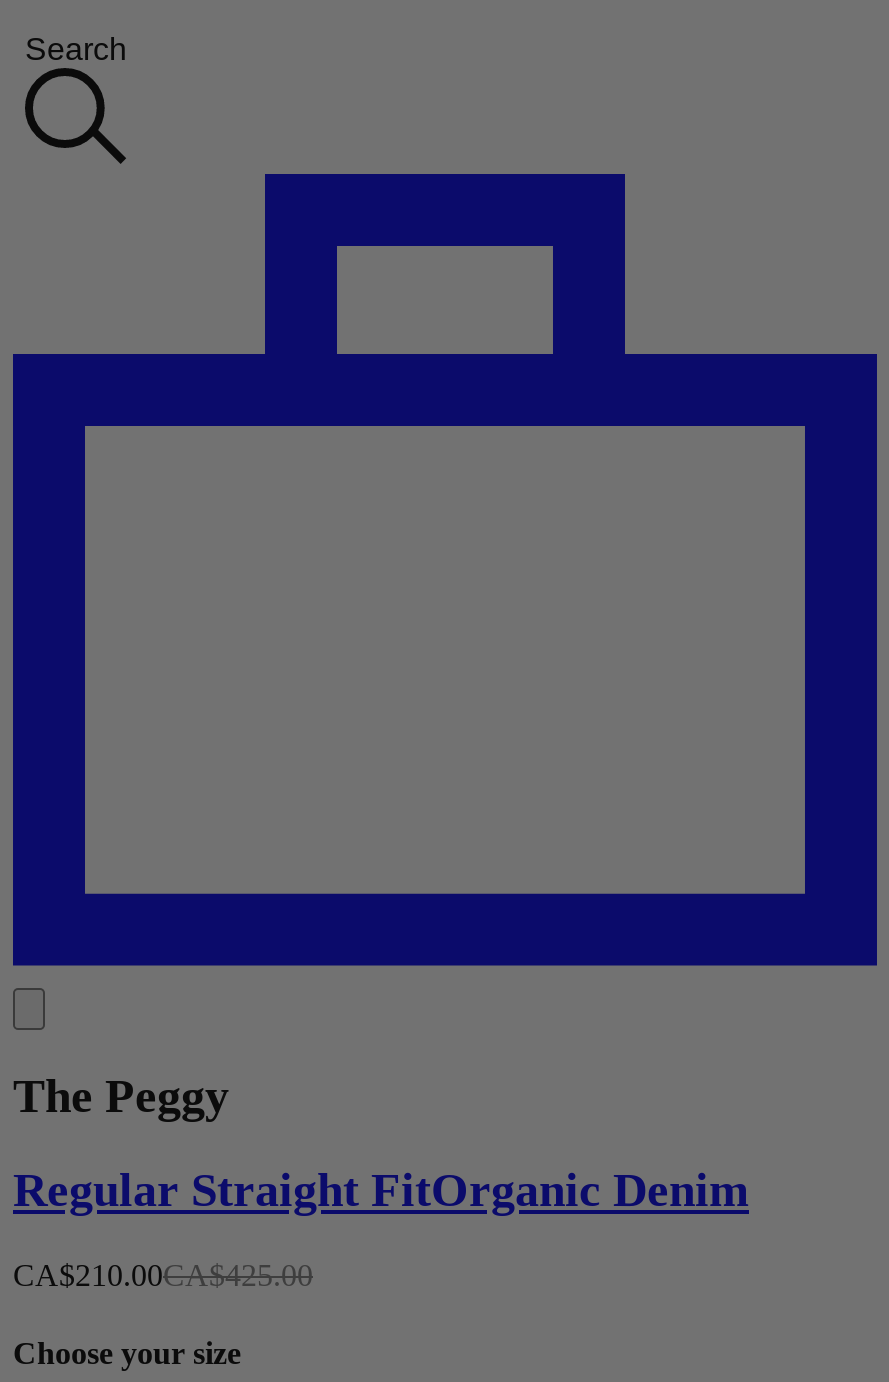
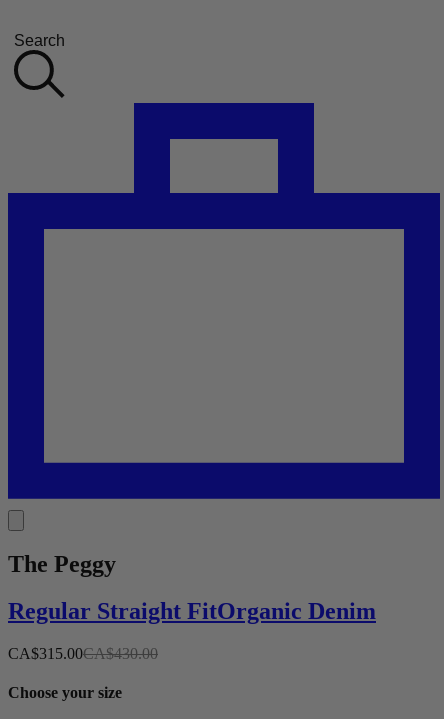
[13,1257,313,1291] CA$210.00CA$425.00 -> [8,644,158,661] CA$315.00CA$430.00

